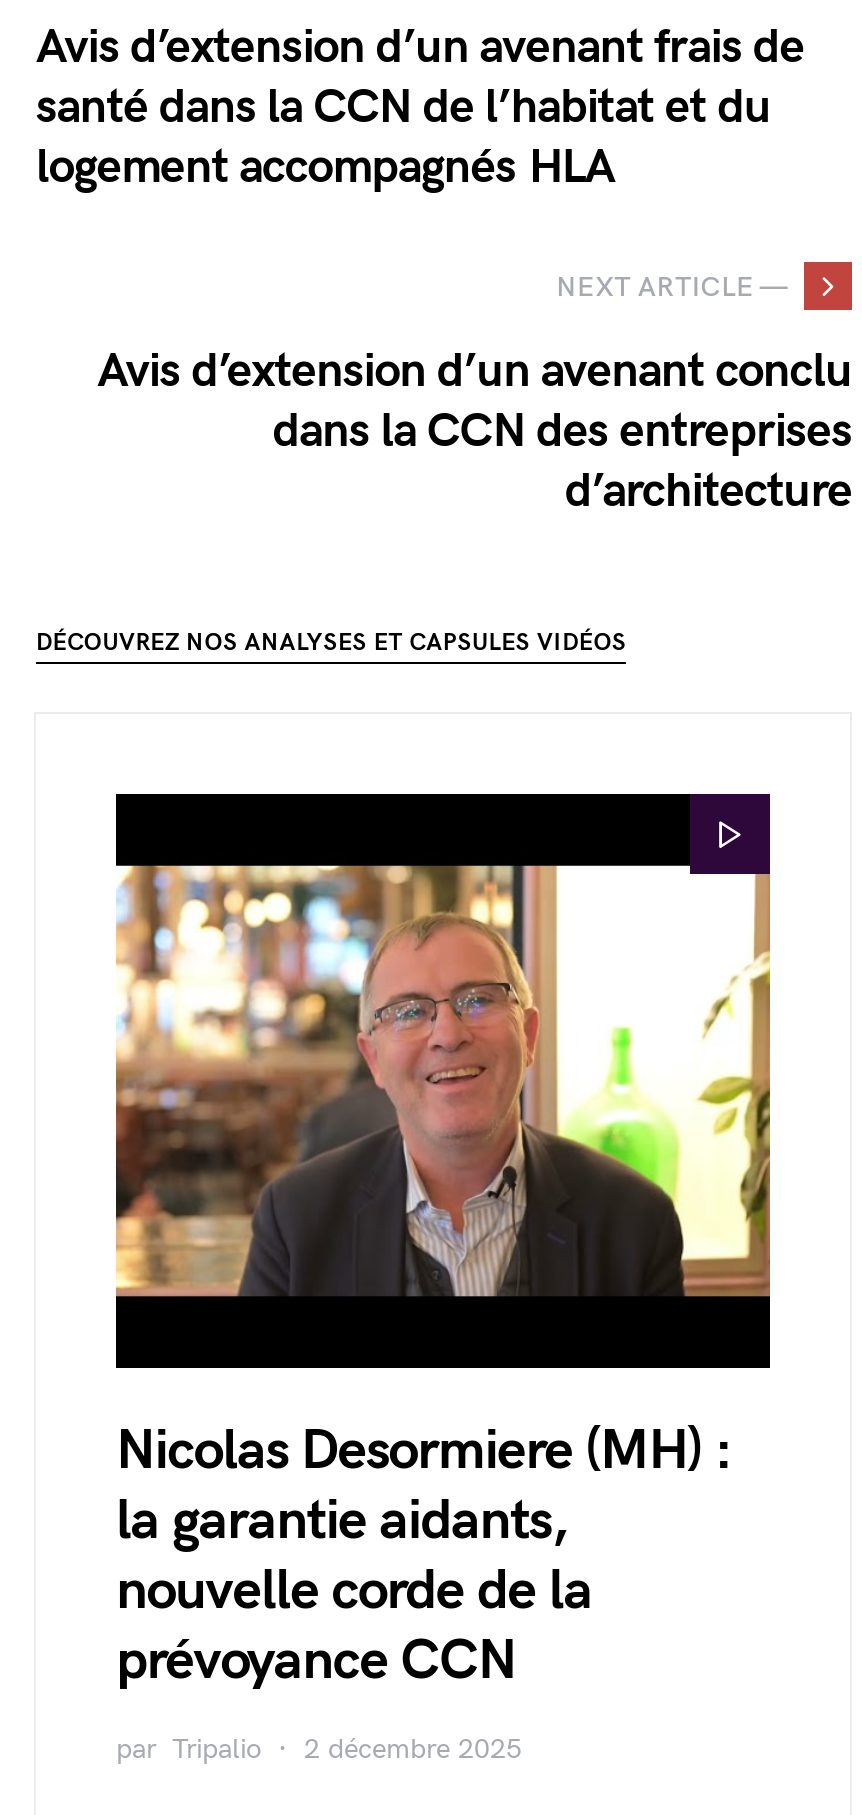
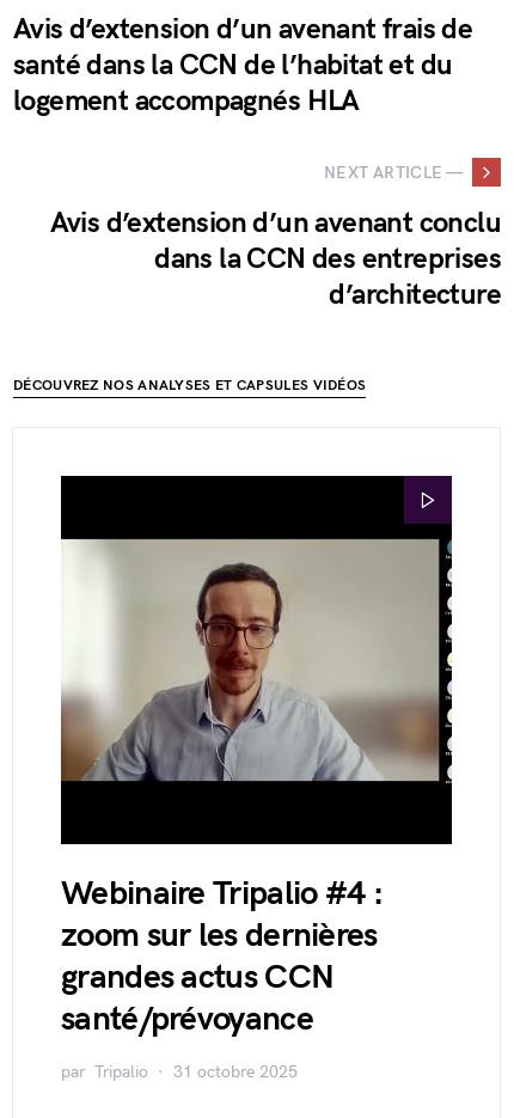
[114,864,772,1298] [image] -> [61,524,453,784] [image]
[116,1418,731,1694] Nicolas Desormiere (MH) : | la garantie aidants, | nouvelle corde de la | prévoyance CCN -> [61,874,382,1039] Webinaire Tripalio #4 : | zoom sur les dernières | grandes actus CCN | santé/prévoyance
[116,1732,522,1766] par Tripalio 2 décembre 2025 -> [61,1062,298,1082] par Tripalio 31 octobre 2025

